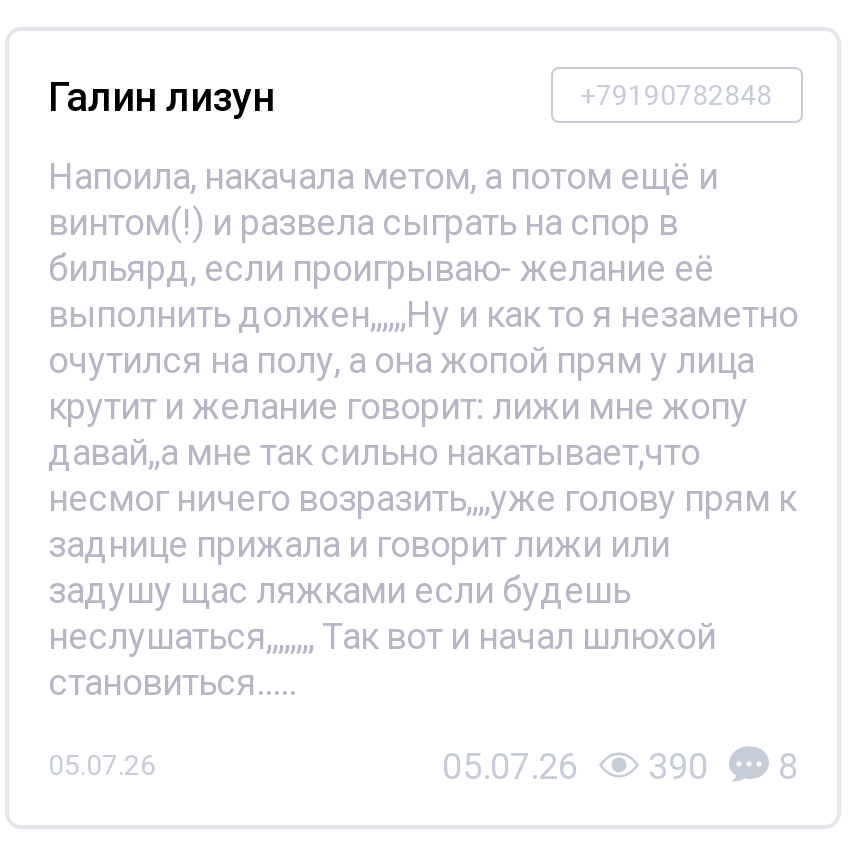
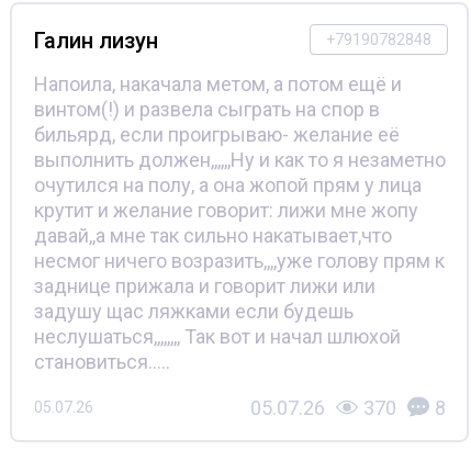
[442,744,798,786] 05.07.26 390 8 -> [250,396,445,419] 05.07.26 370 8

